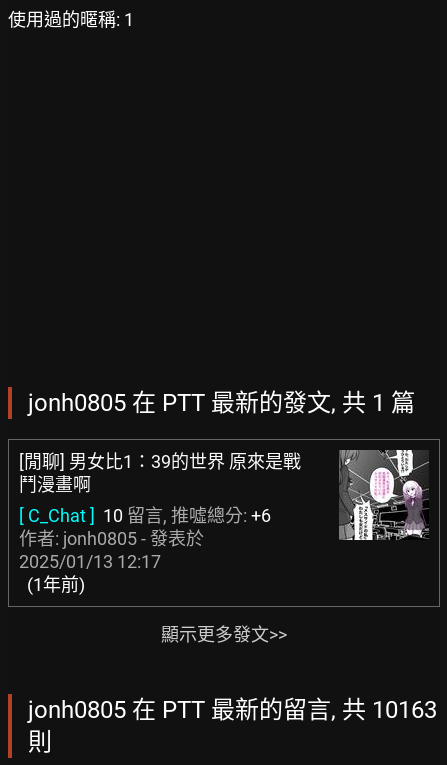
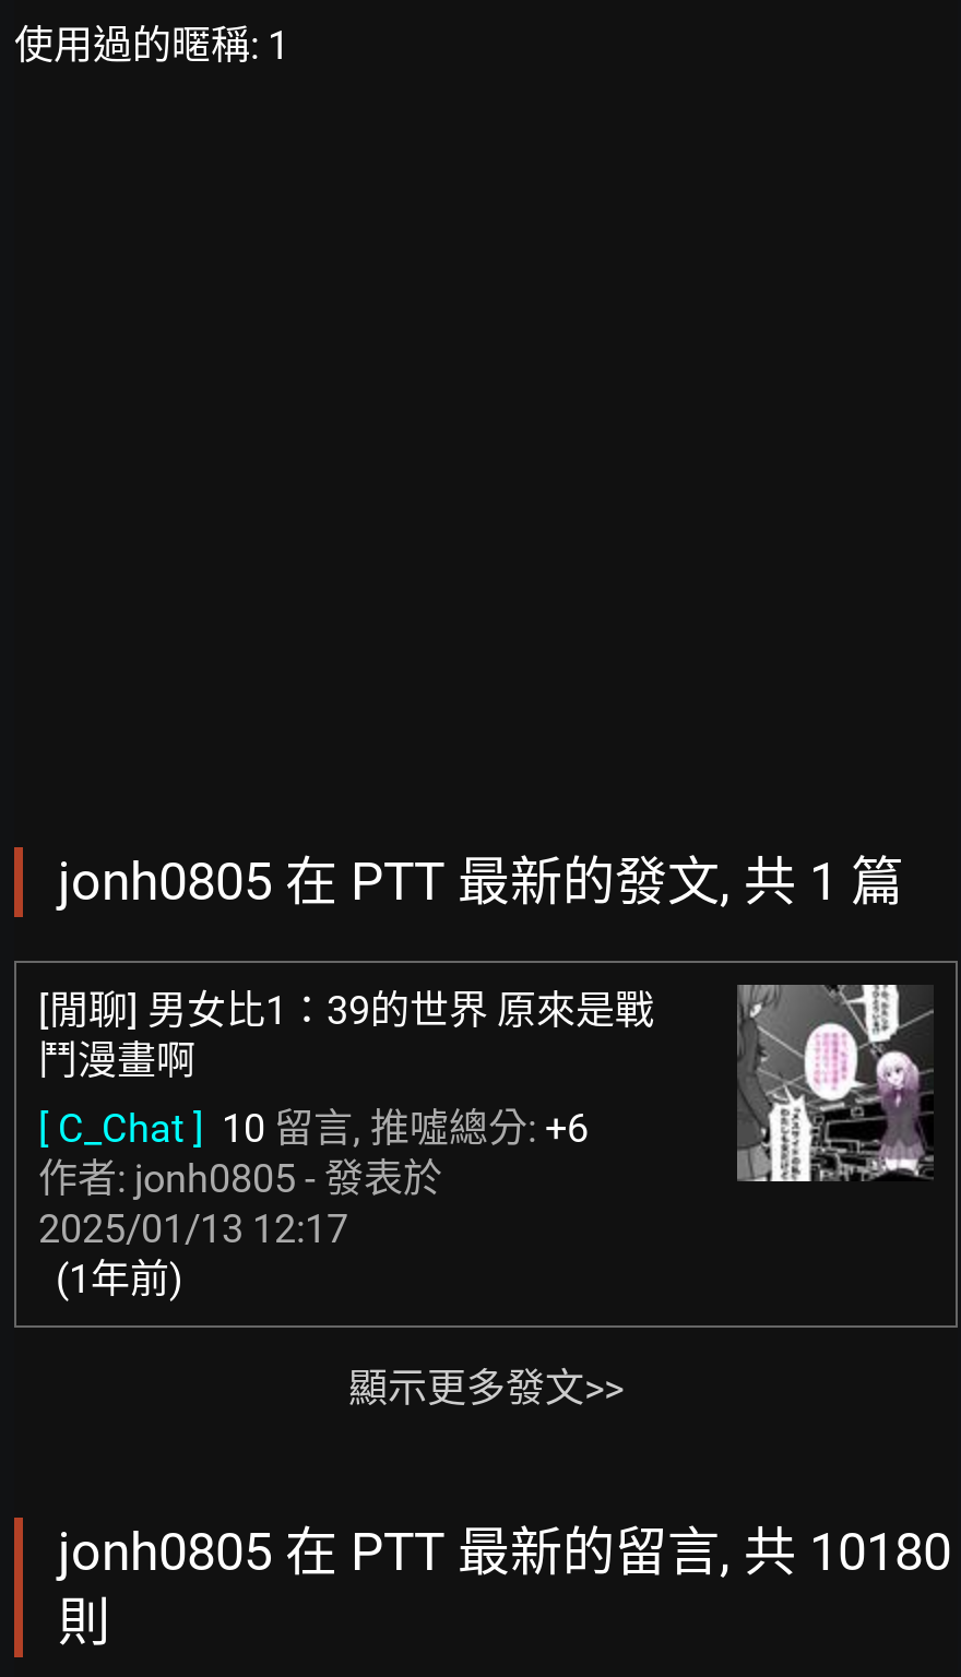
[28,696,437,724] jonh0805 在 PTT 最新的留言, 共 10163 -> [58,1522,951,1583] jonh0805 在 PTT 最新的留言, 共 10180

